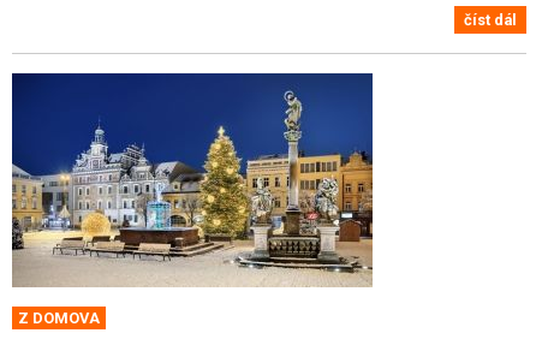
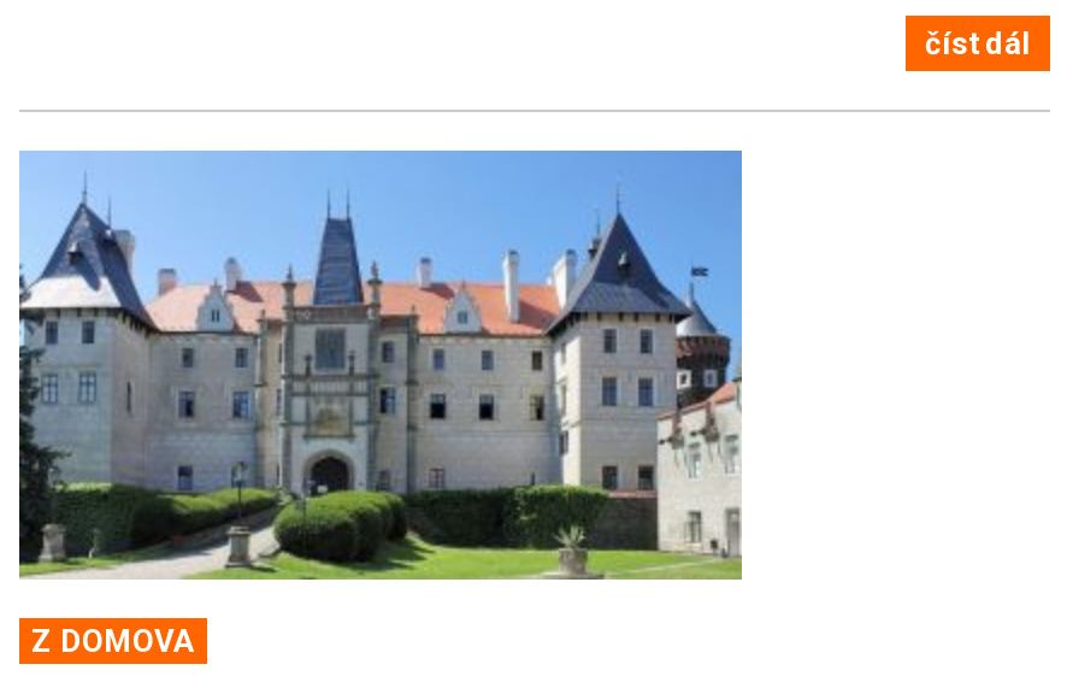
[11,72,374,286] [image] -> [17,148,744,580] [image]

